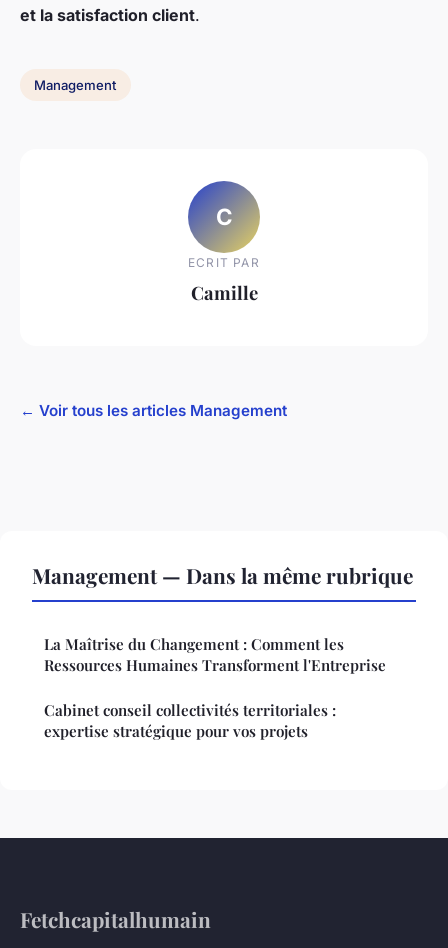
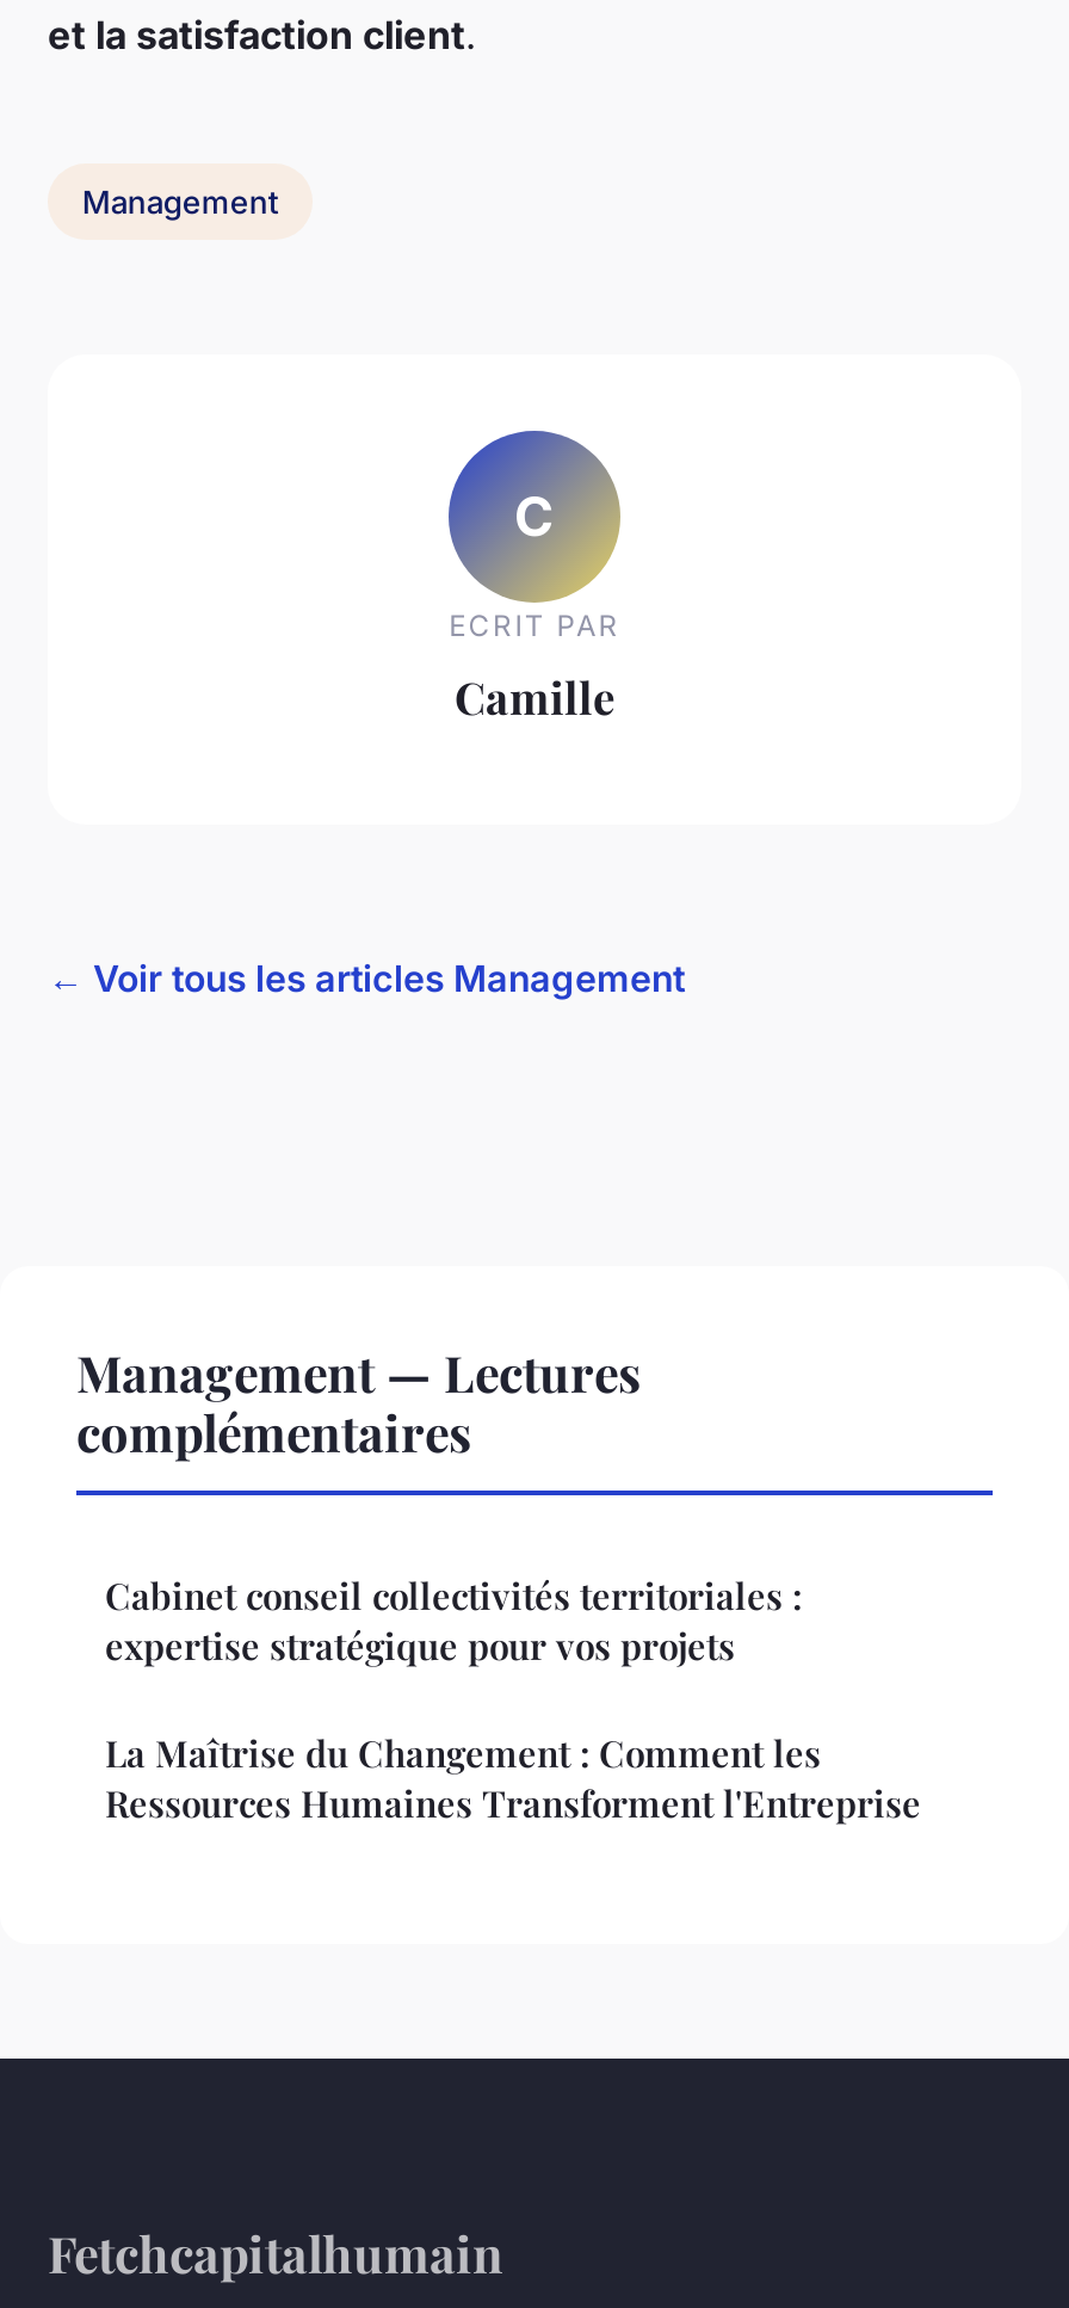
[32,561,413,589] Management — Dans la même rubrique -> [76,1338,642,1465] Management — Lectures | complémentaires
moved [44,634,386,675] -> [105,1730,921,1828]: La Maîtrise du Changement : Comment les | Ressources Humaines Transforment l'Entreprise
moved [44,700,336,741] -> [105,1572,802,1670]: Cabinet conseil collectivités territoriales : | expertise stratégique pour vos projets

